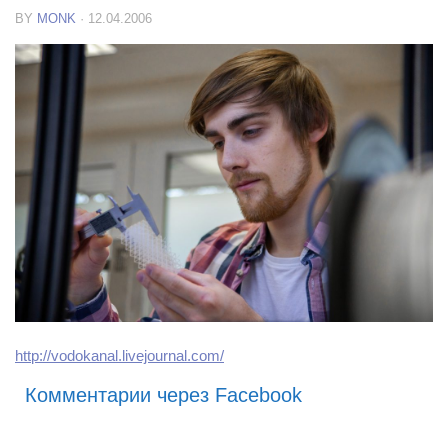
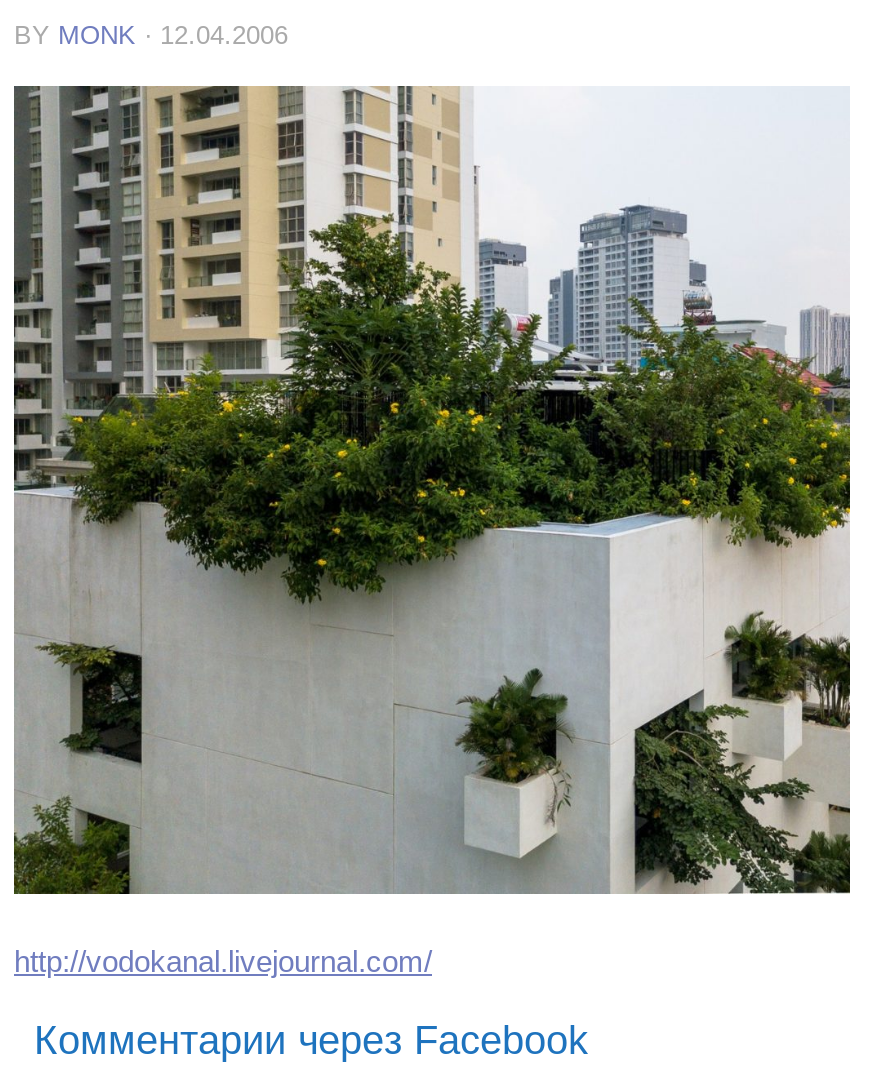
[15,43,434,323] [image] -> [14,84,852,896] [image]

